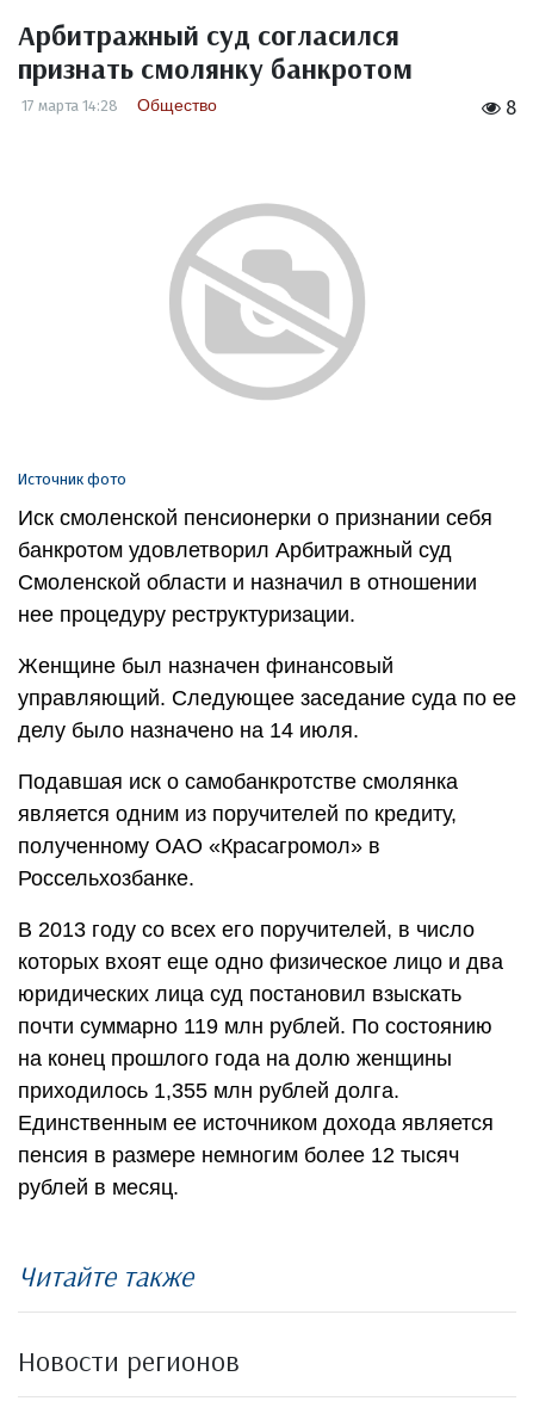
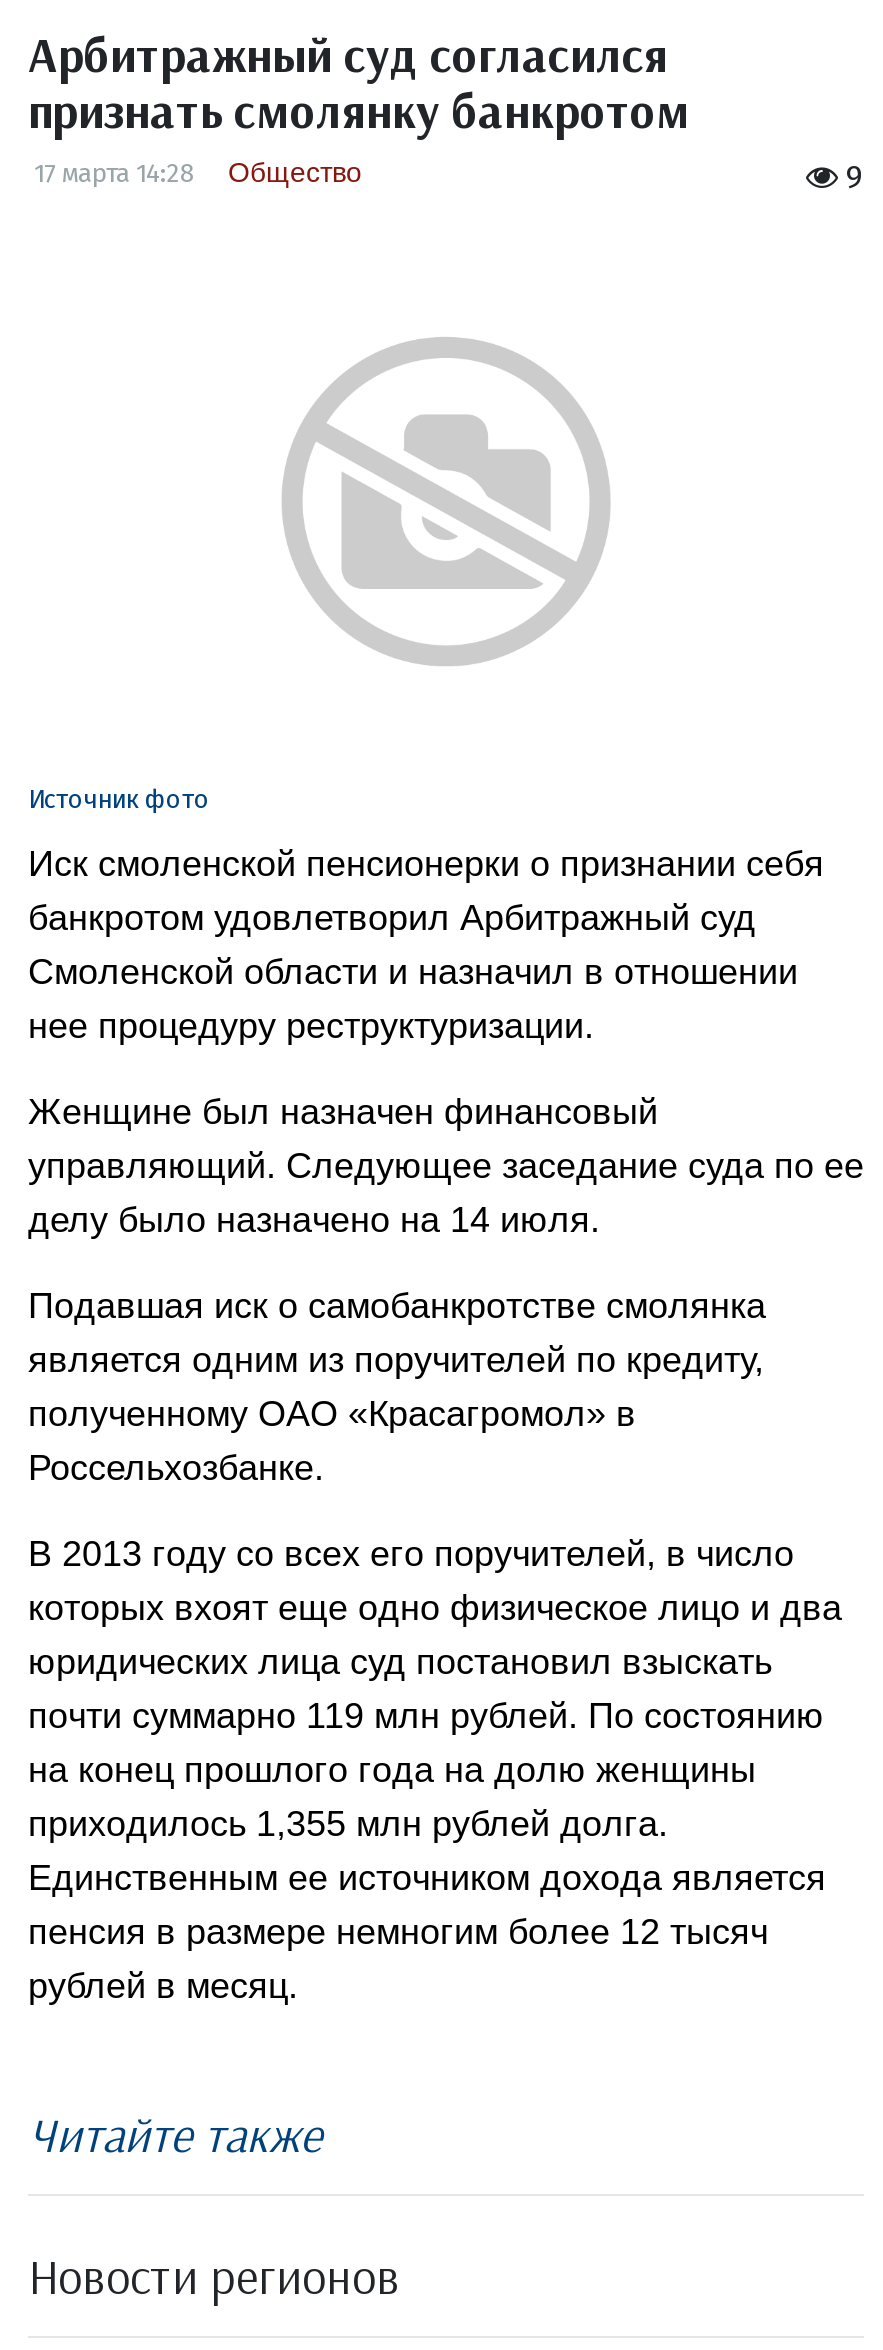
[506,97,516,119] 8 -> [846,158,864,196] 9

